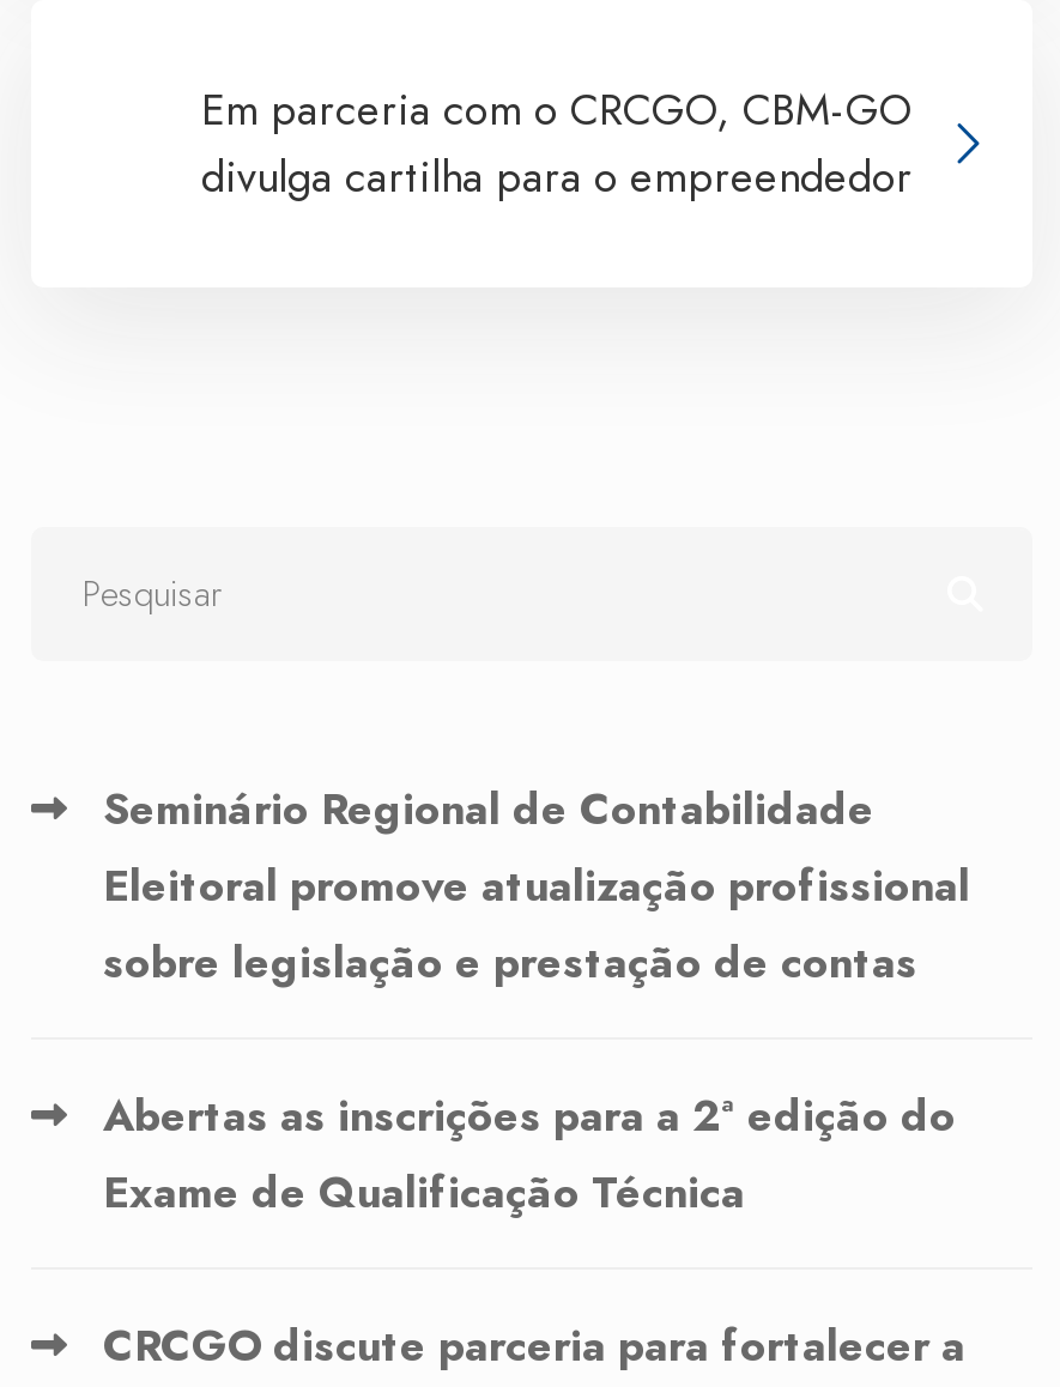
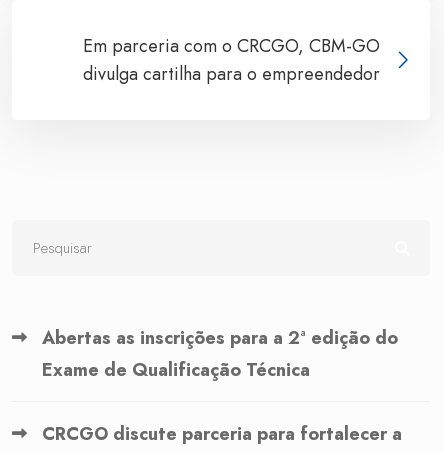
[103,780,970,995] Seminário Regional de Contabilidade | Eleitoral promove atualização profissional | sobre legislação e prestação de contas -> none

